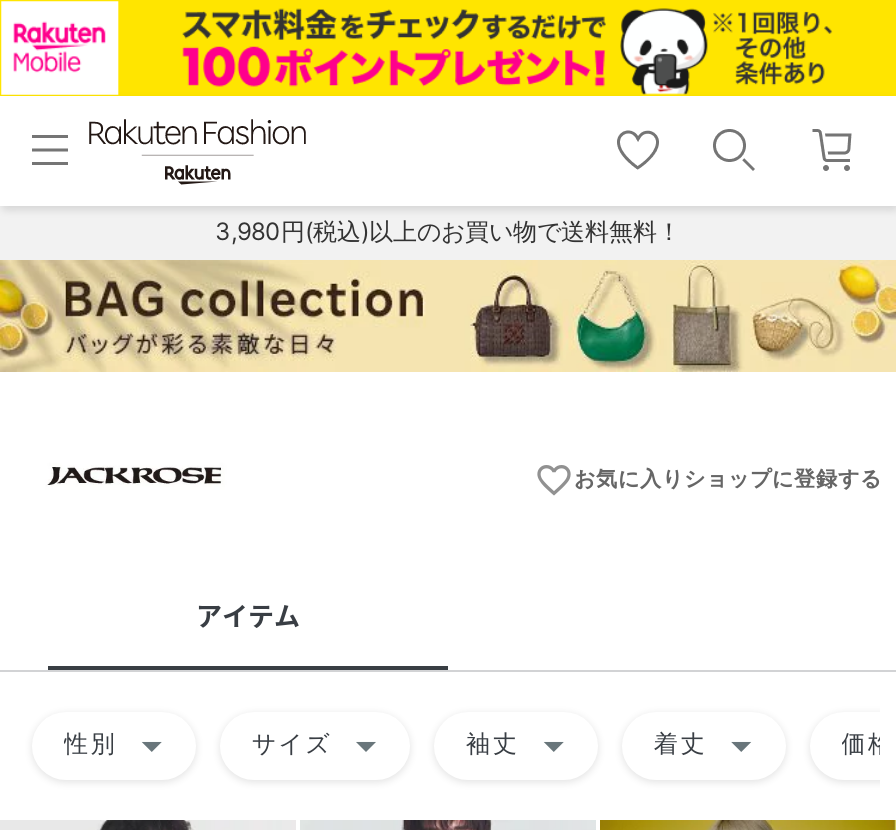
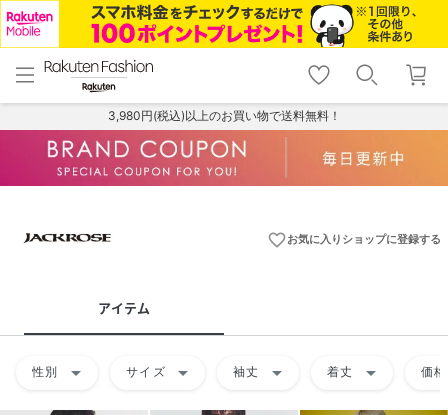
[6,260,890,372] [image] -> [3,129,445,187] [image]

